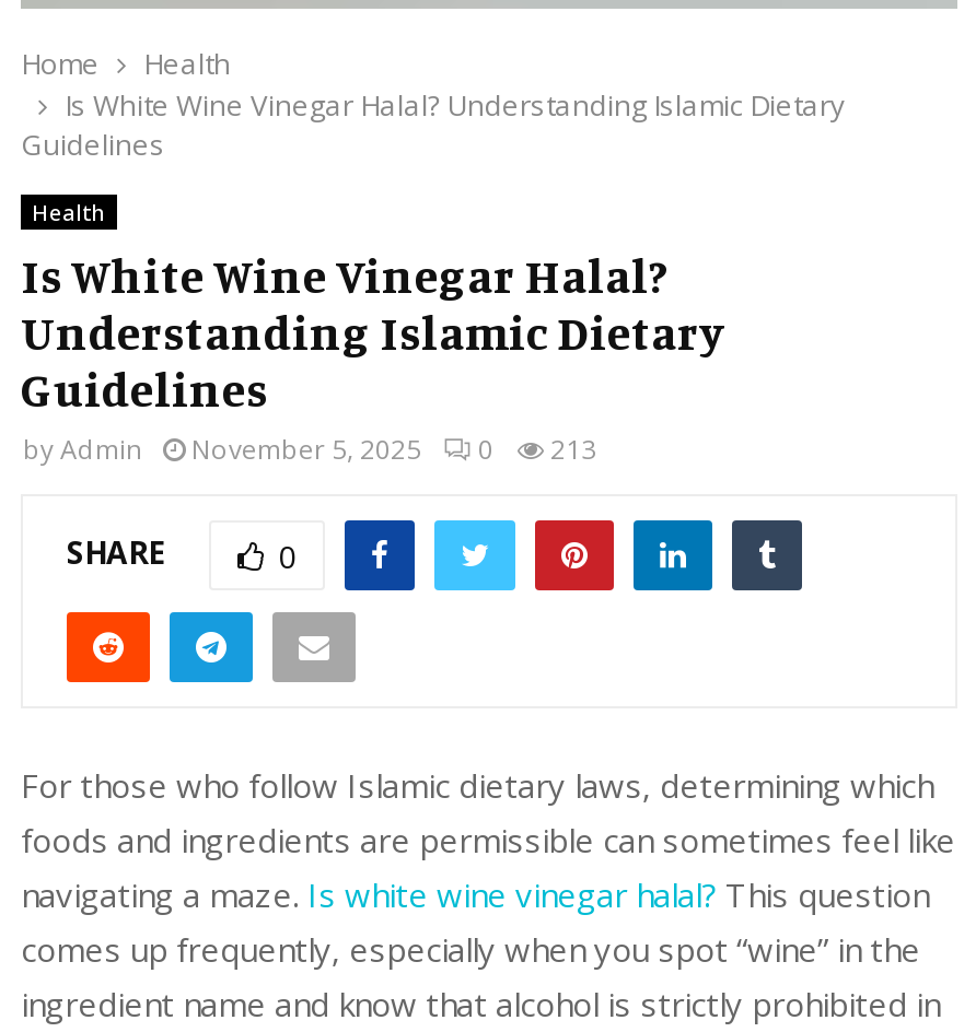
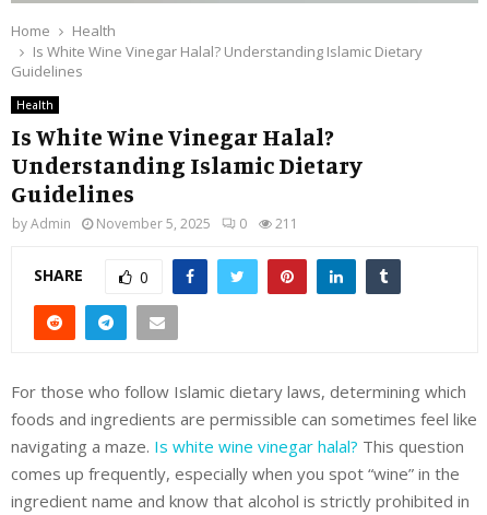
[23,431,596,468] by Admin November 5, 2025 0 213 -> [12,214,298,233] by Admin November 5, 2025 0 211

